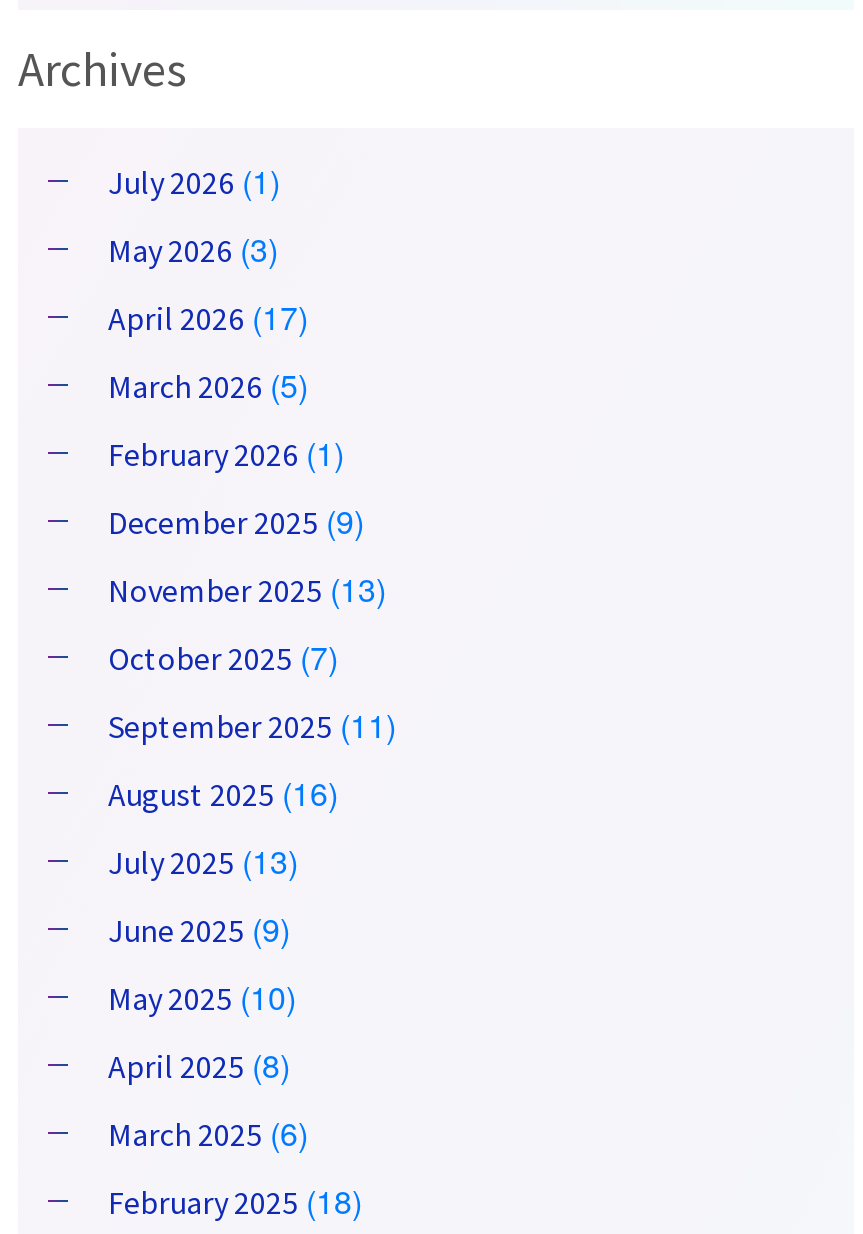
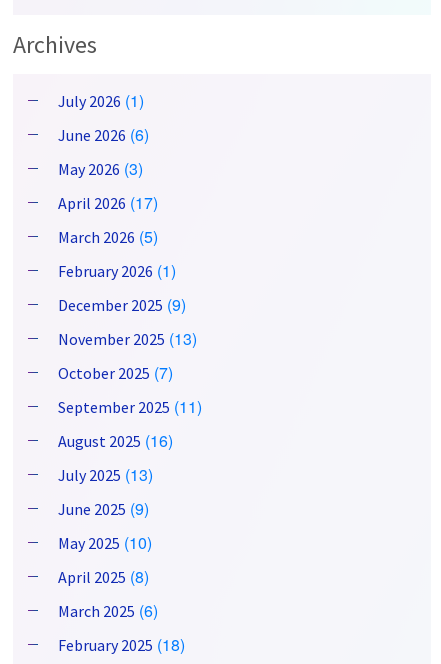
none -> [58,123,149,146] June 2026 (6)

